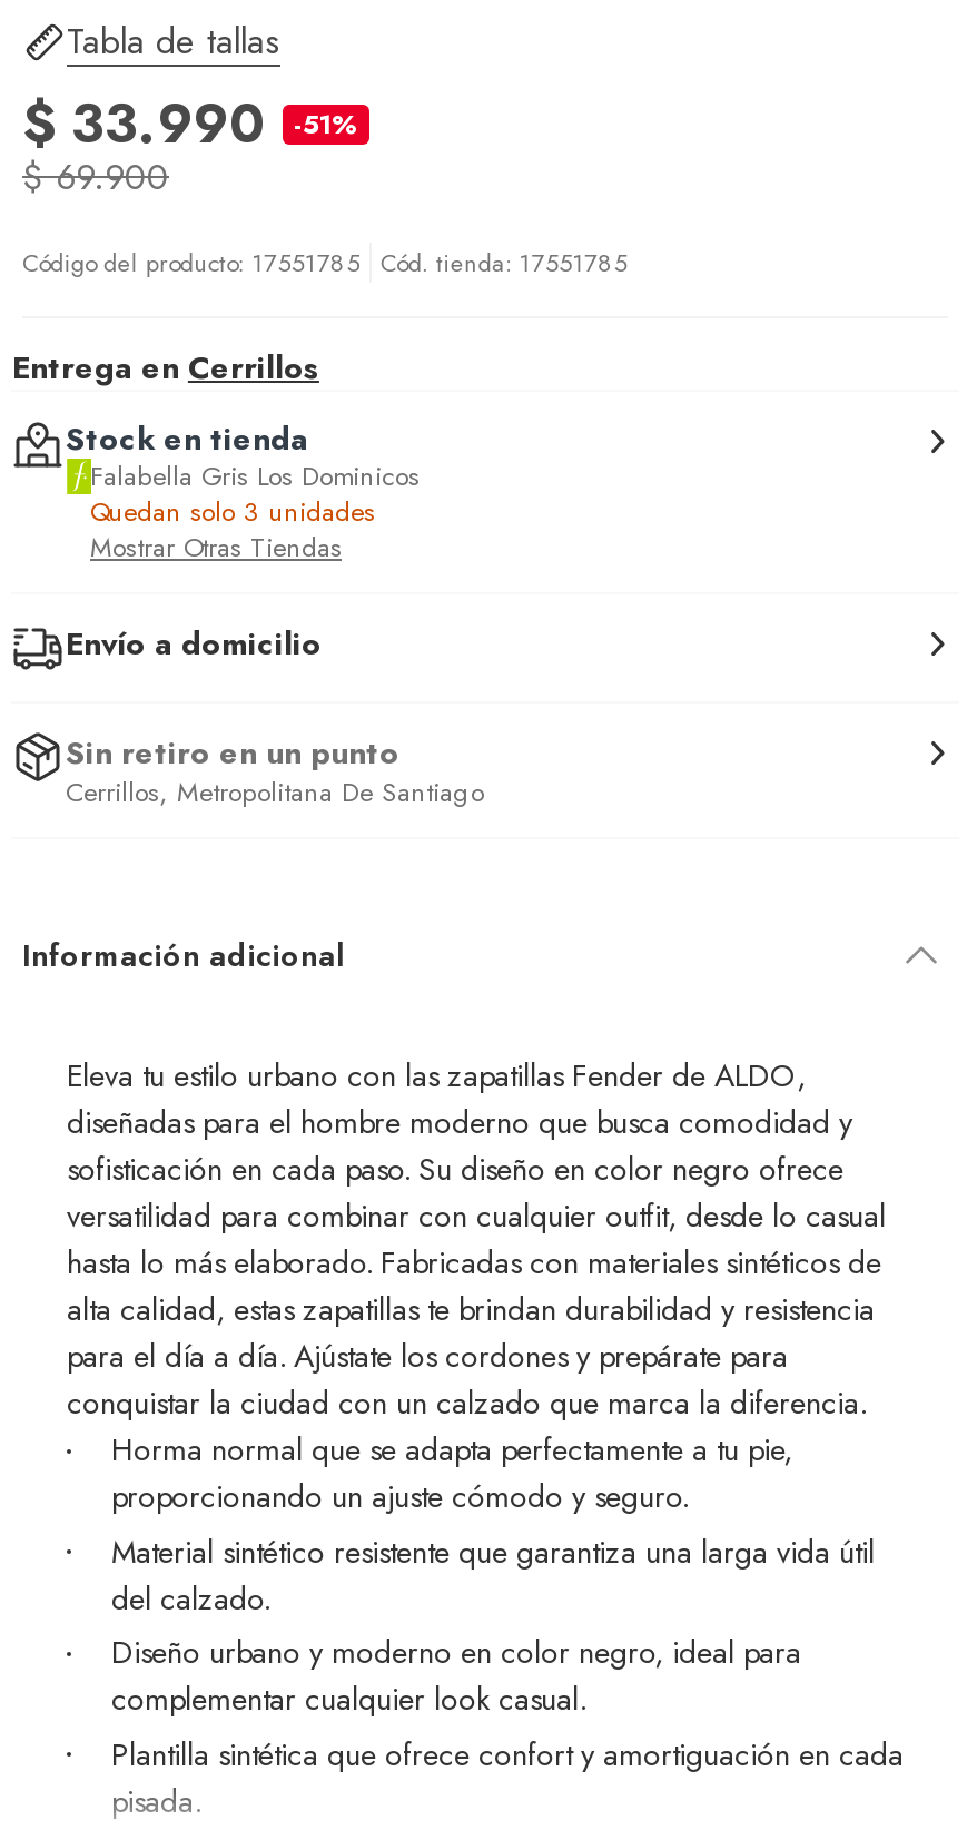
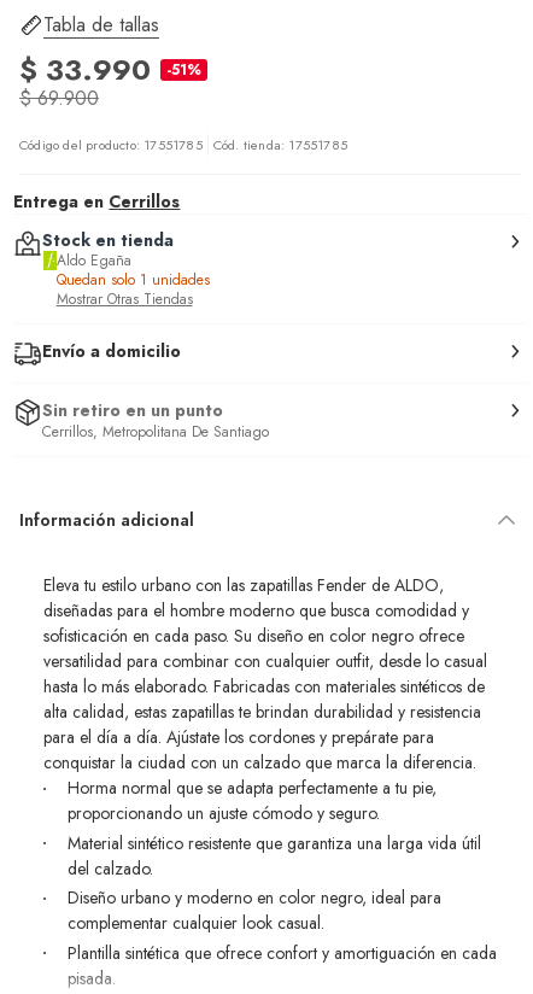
[90,456,420,532] Falabella Gris Los Dominicos | Quedan solo 3 unidades -> [56,250,209,291] Aldo Egaña | Quedan solo 1 unidades

